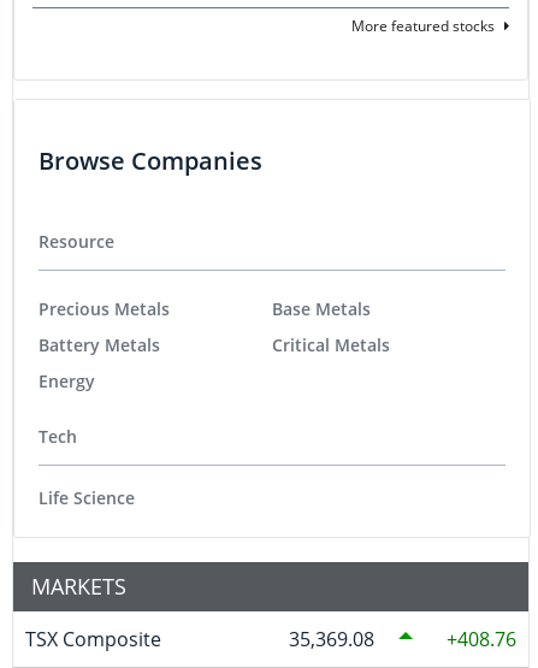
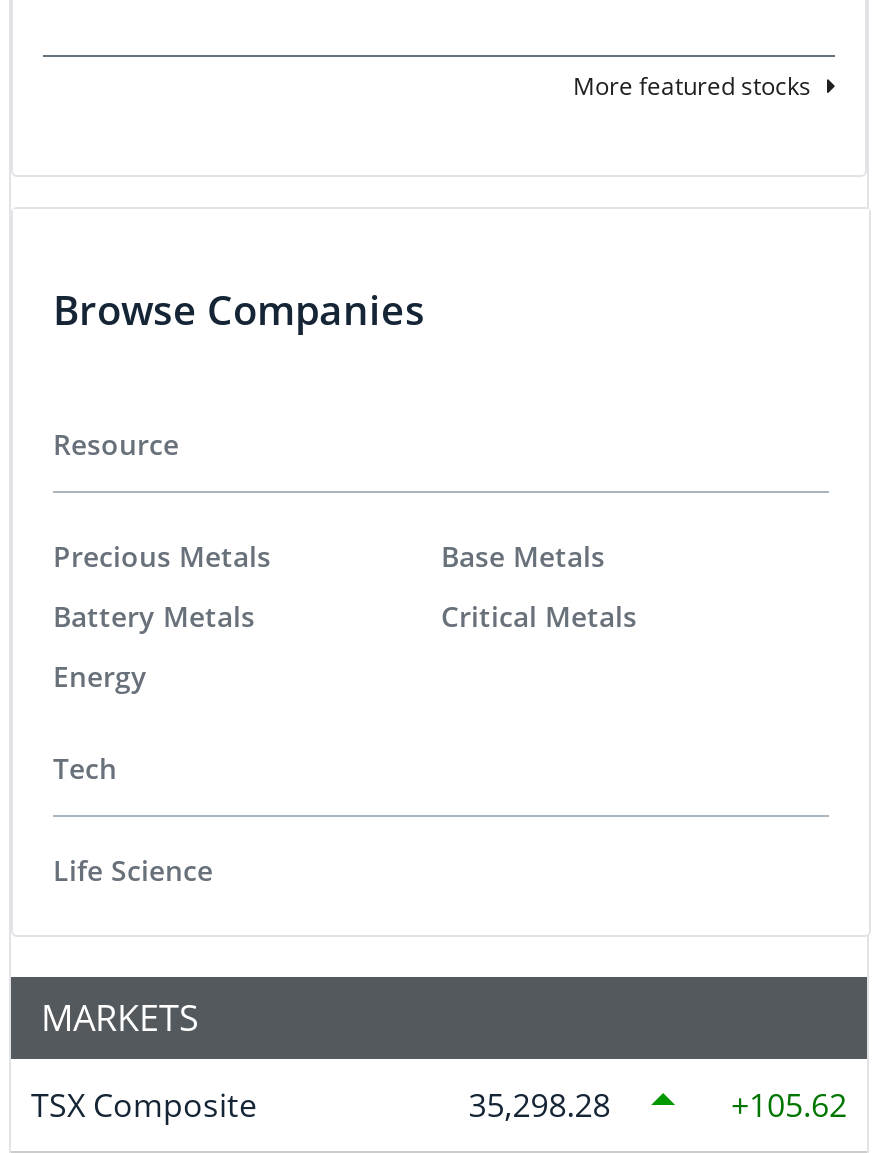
[289,626,374,652] 35,369.08 -> [469,1083,611,1127] 35,298.28
[457,626,516,652] 408.76 -> [749,1083,847,1127] 105.62

